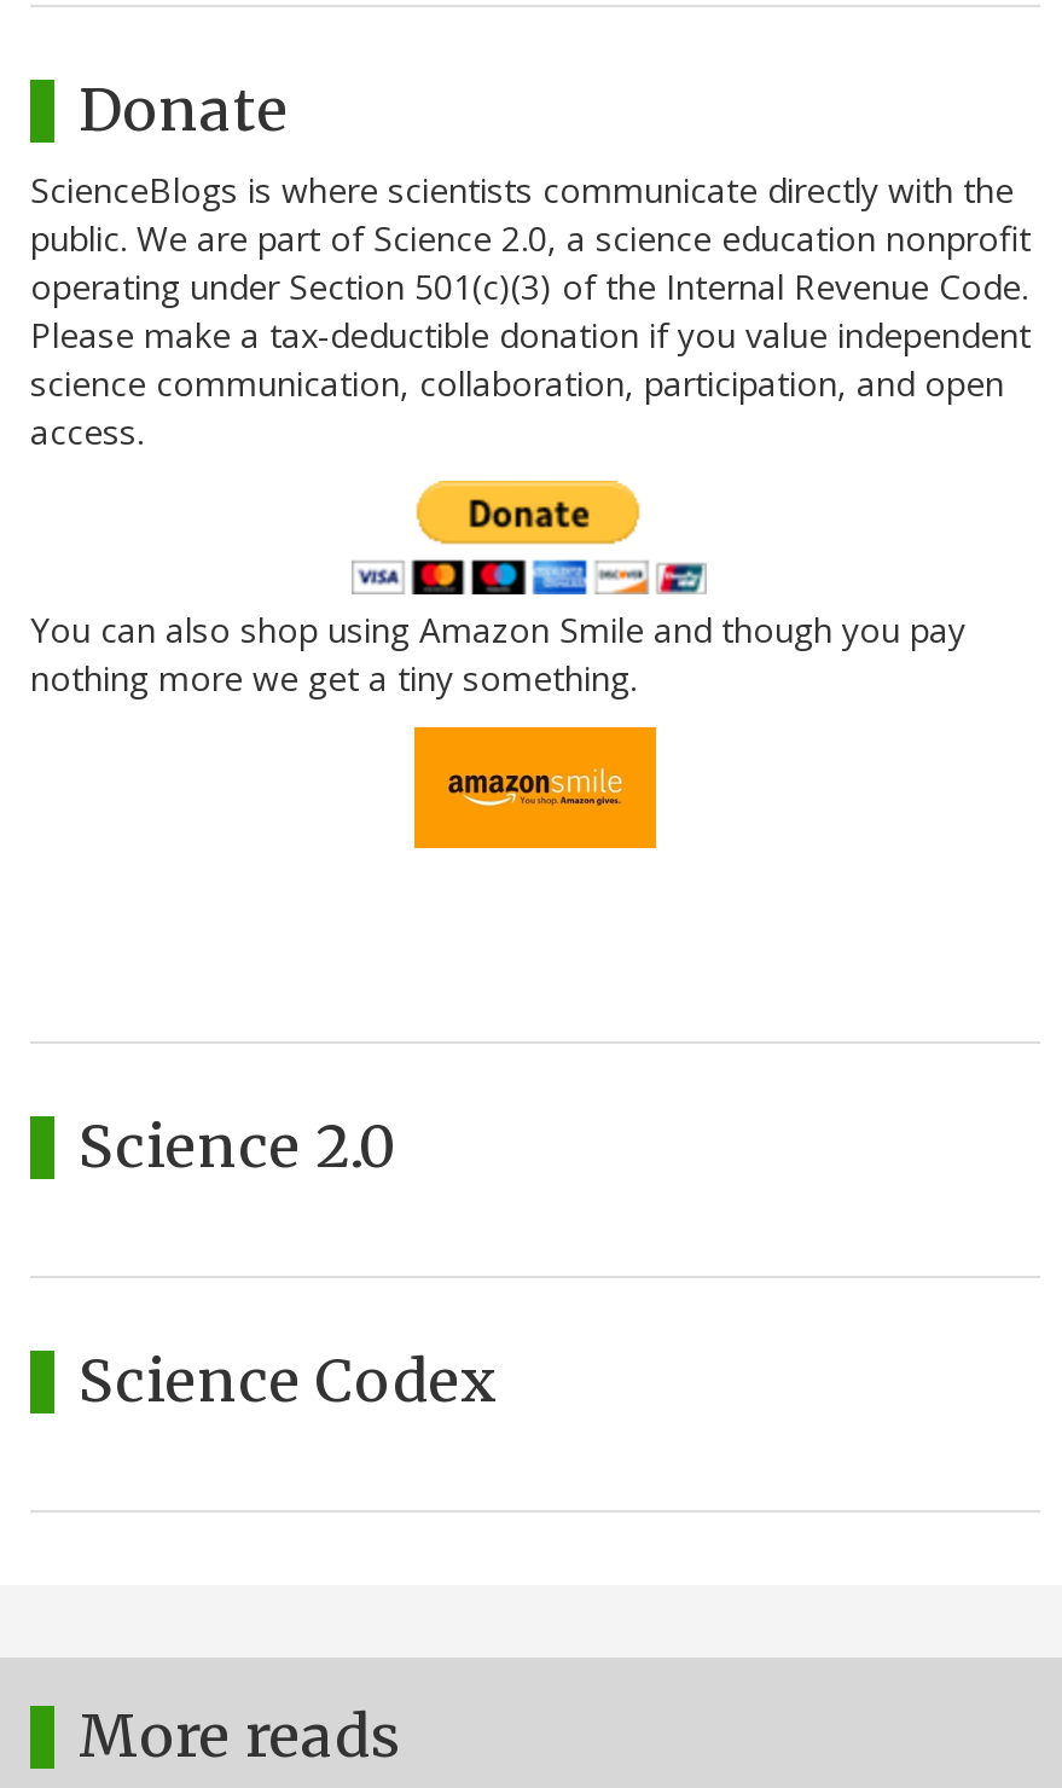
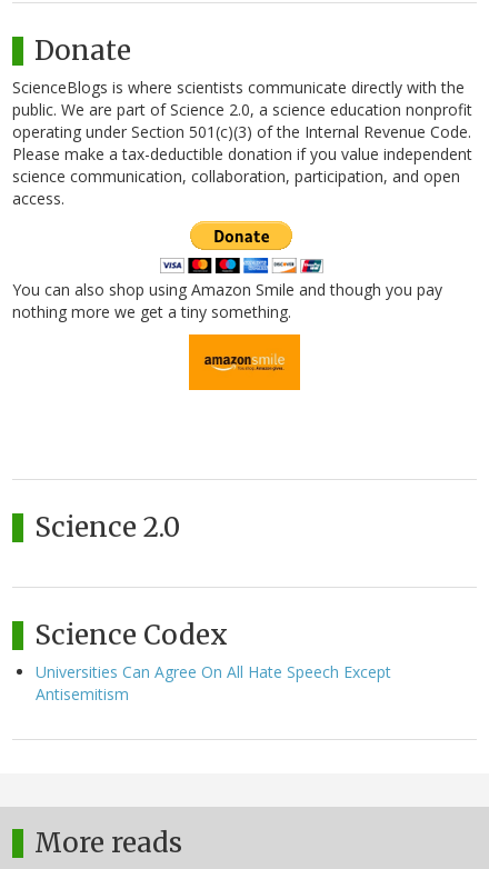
none -> [36,661,391,704] Universities Can Agree On All Hate Speech Except | Antisemitism

